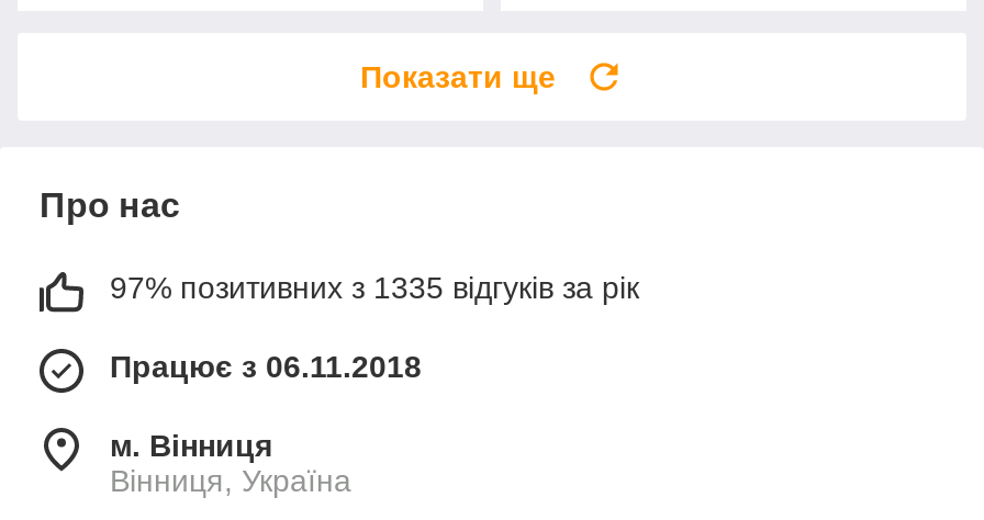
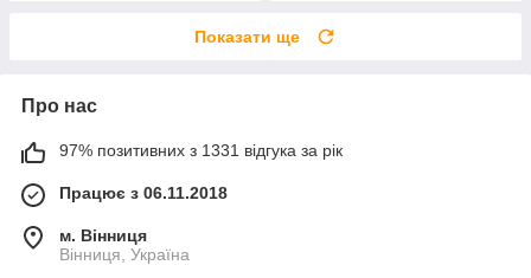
[110,271,639,306] 97% позитивних з 1335 відгуків за рік -> [59,141,343,160] 97% позитивних з 1331 відгука за рік

